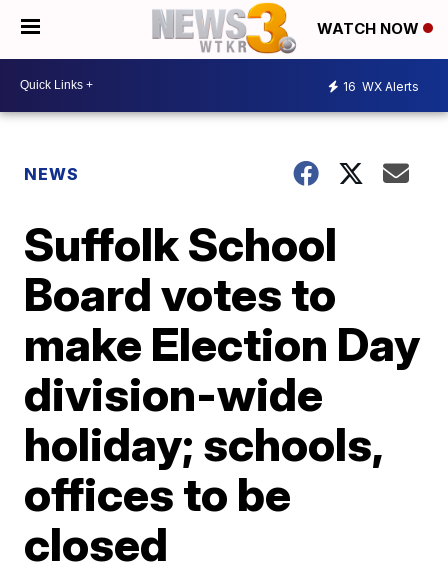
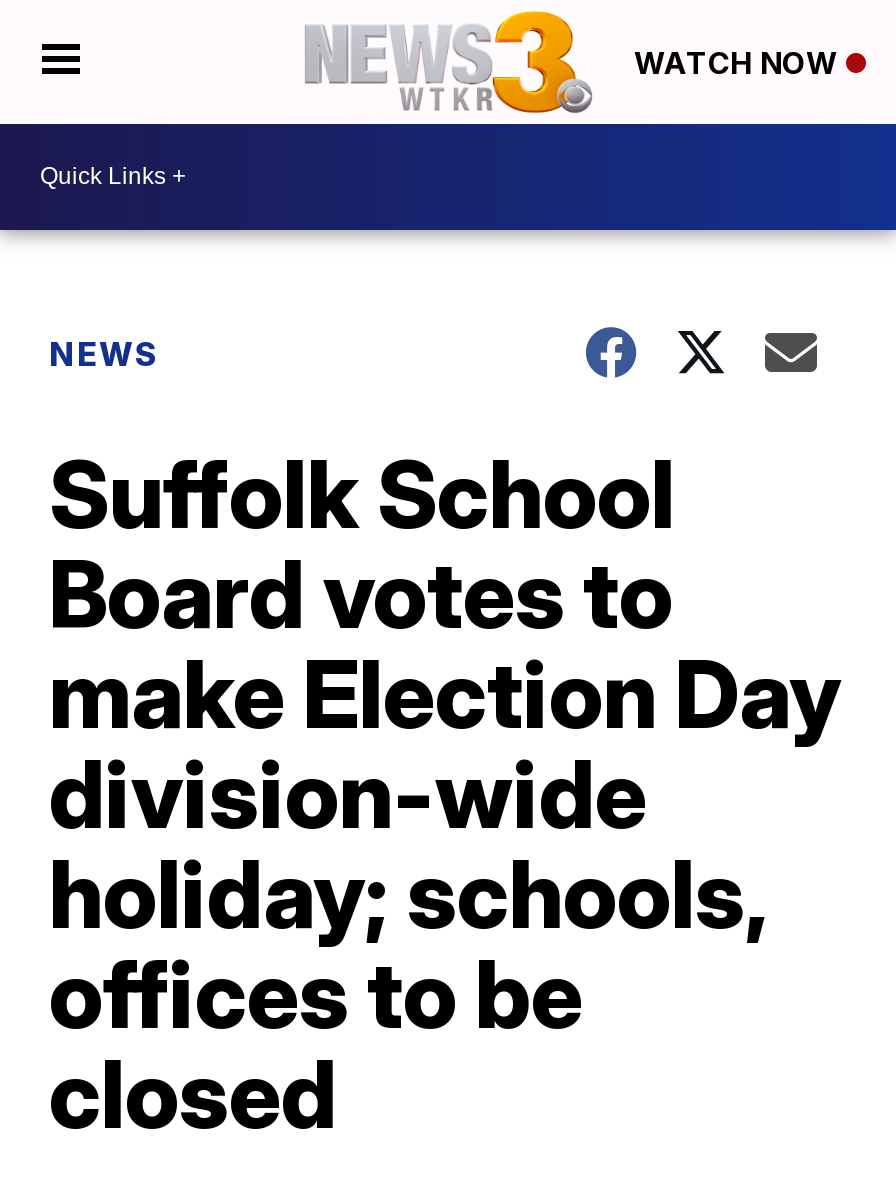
[343,79,419,94] 16 WX Alerts -> none

